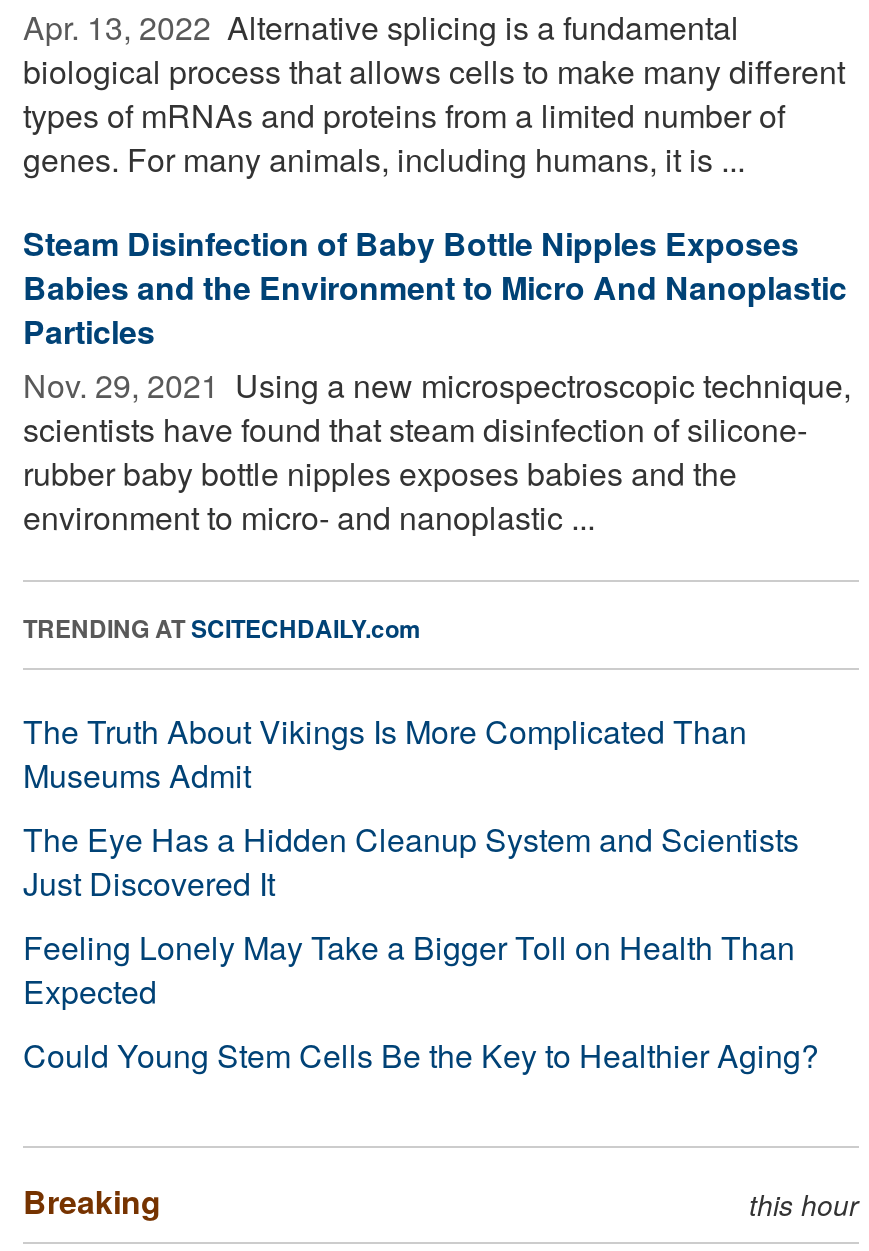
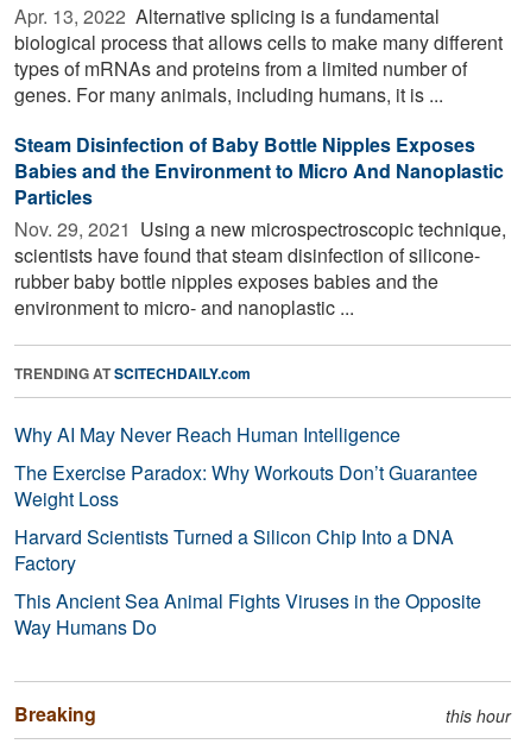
[23,708,819,1078] The Truth About Vikings Is More Complicated Than | Museums Admit | The Eye Has a Hidden Cleanup System and Scientists | Just Discovered It | Feeling Lonely May Take a Bigger Toll on Health Than | Expected | Could Young Stem Cells Be the Key to Healthier Aging? -> [14,420,481,640] Why AI May Never Reach Human Intelligence | The Exercise Paradox: Why Workouts Don’t Guarantee | Weight Loss | Harvard Scientists Turned a Silicon Chip Into a DNA | Factory | This Ancient Sea Animal Fights Viruses in the Opposite | Way Humans Do

